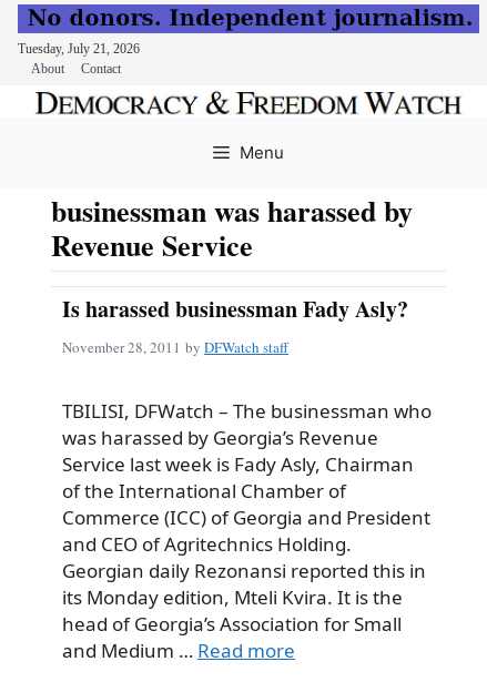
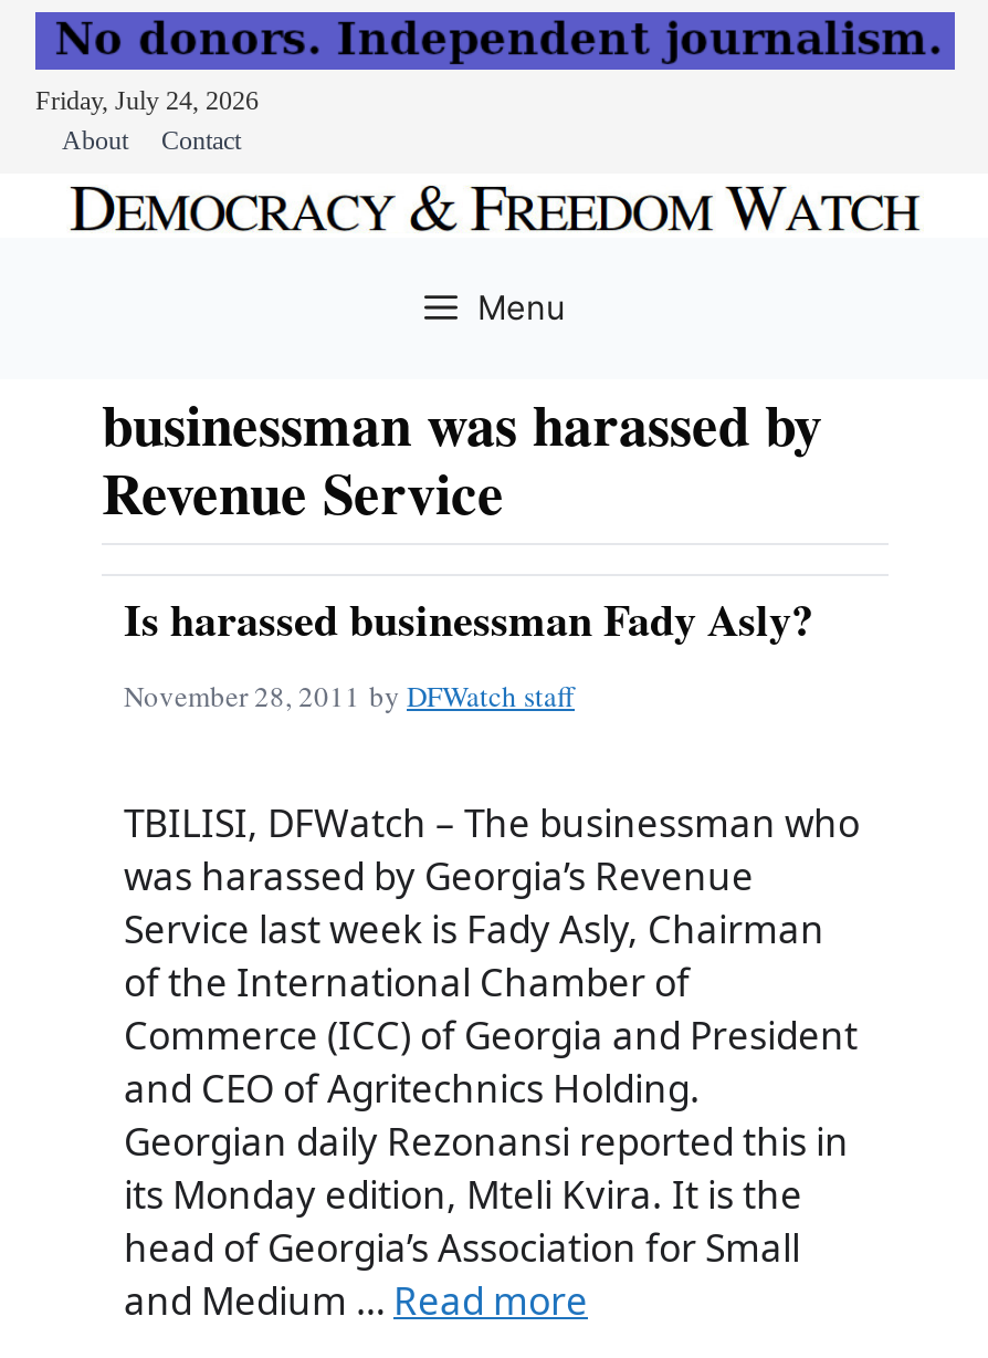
[18,41,140,56] Tuesday, July 21, 2026 -> [35,85,259,116] Friday, July 24, 2026

